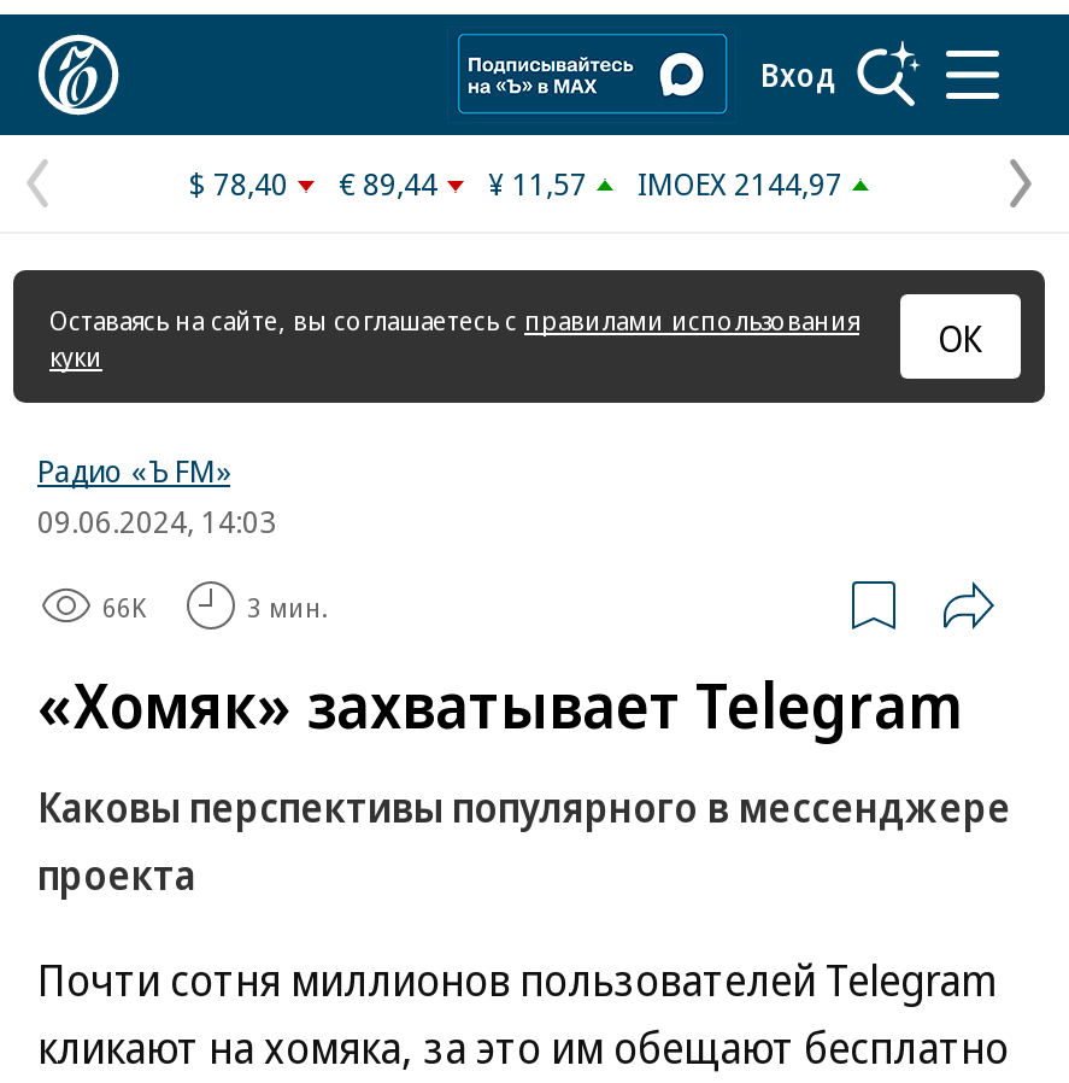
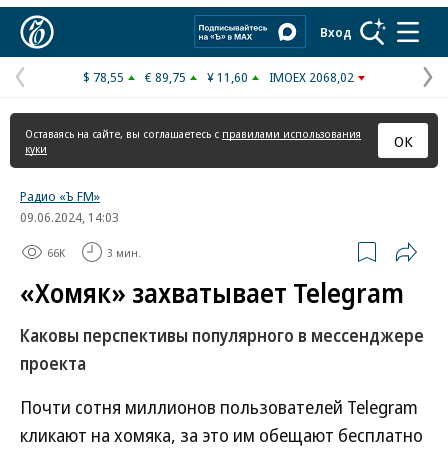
[189,162,288,205] $ 78,40 -> [83,68,124,86] $ 78,55
[339,162,437,205] € 89,44 -> [145,68,186,86] € 89,75
[488,162,587,205] ¥ 11,57 -> [207,68,248,86] ¥ 11,60
[638,162,842,205] IMOEX 2144,97 -> [269,68,354,86] IMOEX 2068,02

